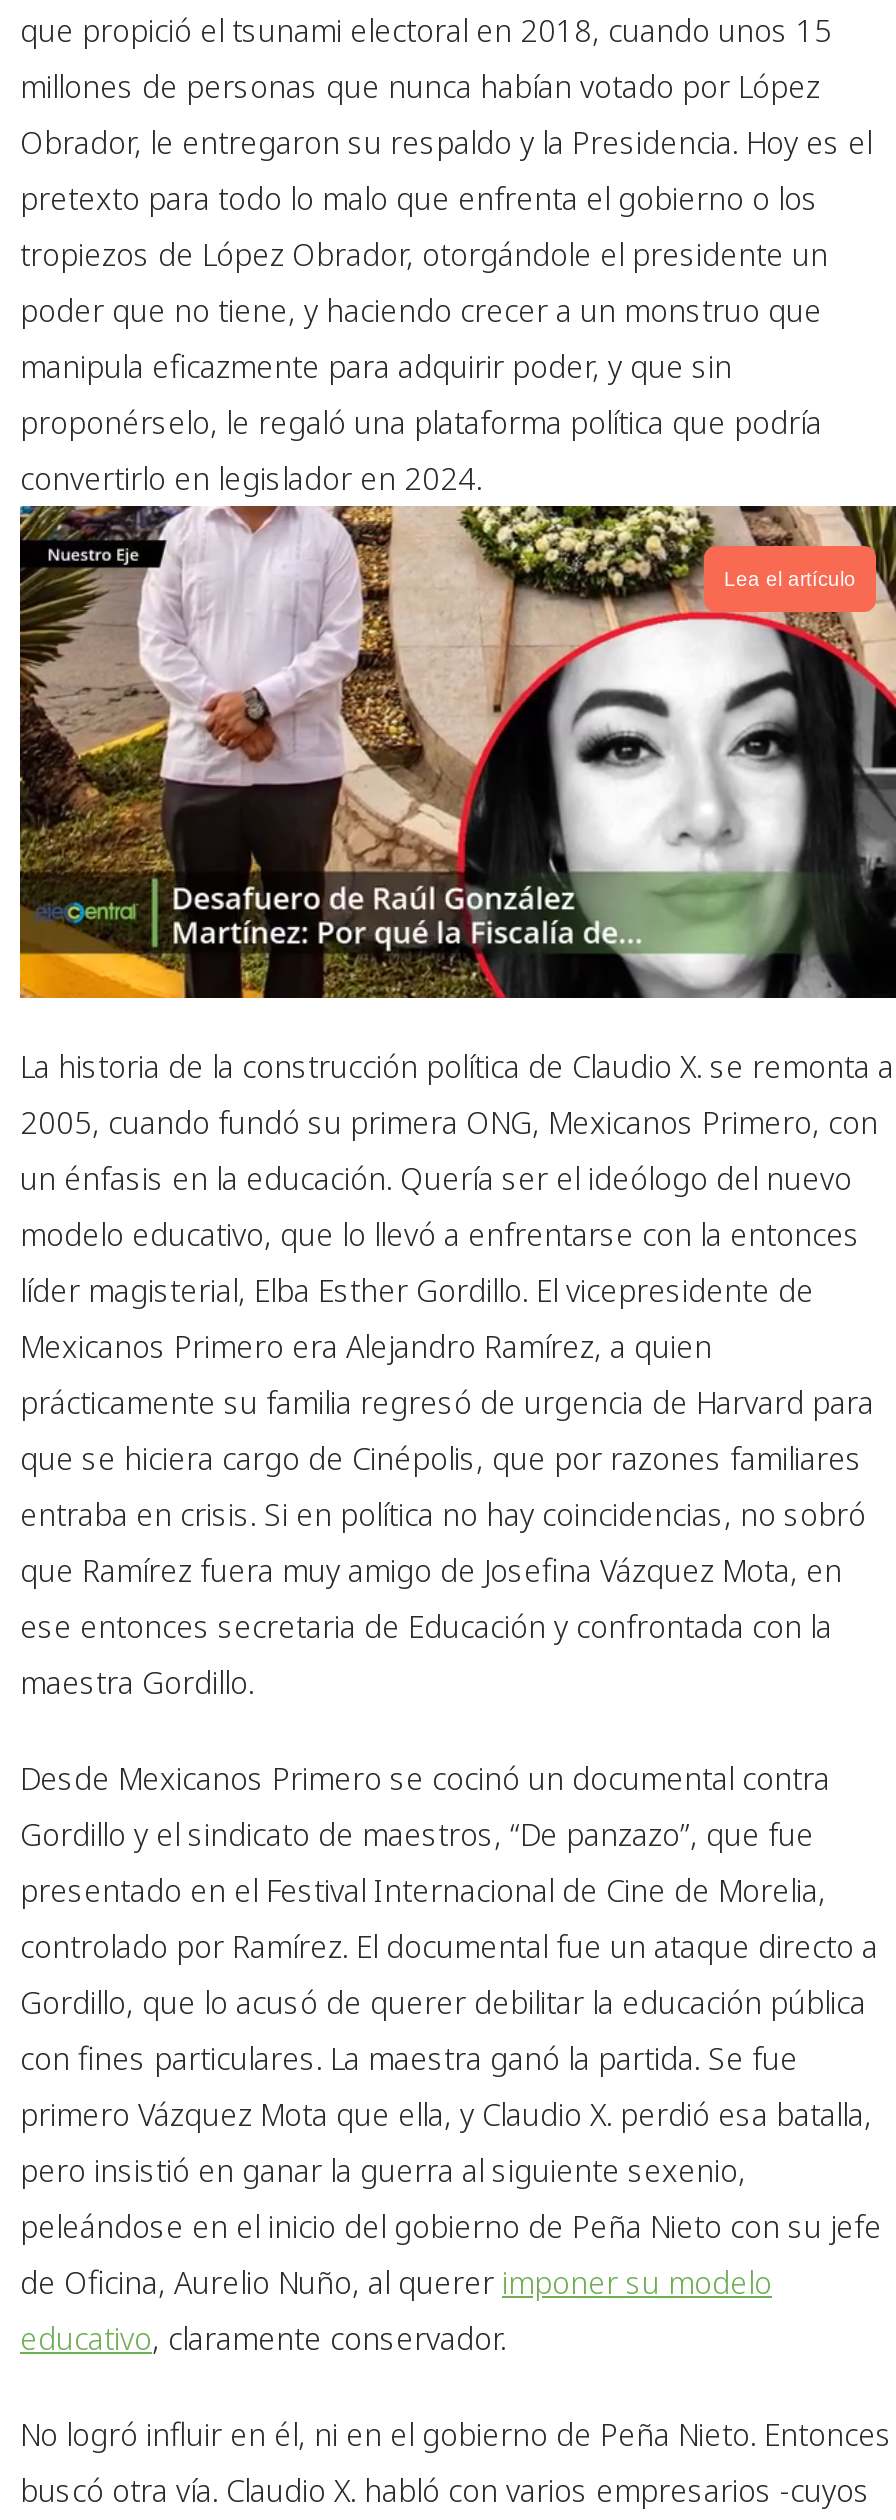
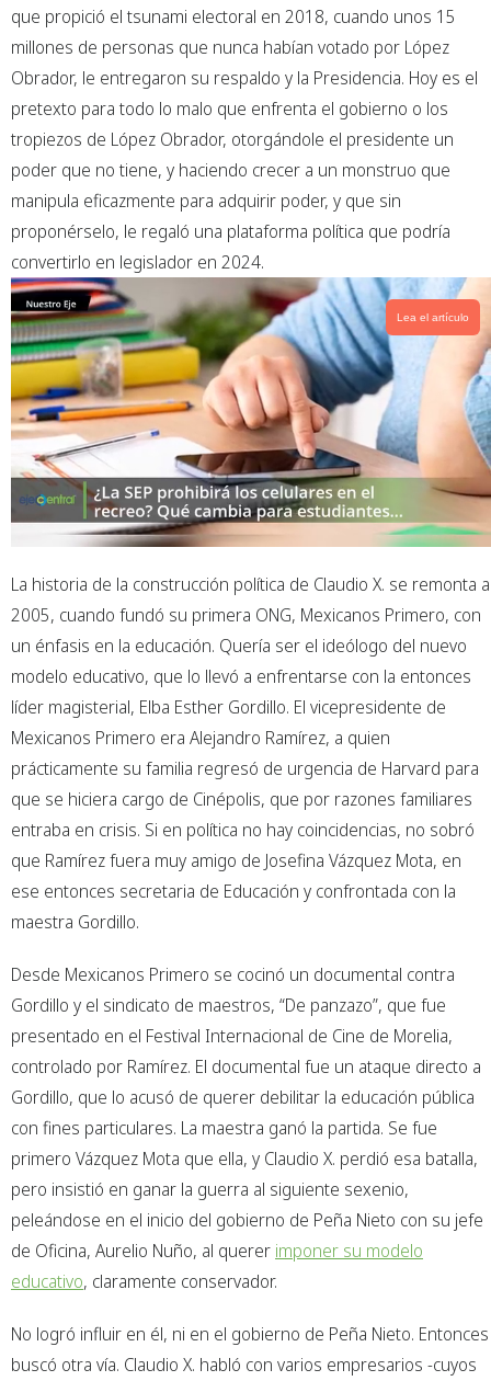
[18,504,890,1000] [image] -> [10,276,488,548] [image]

